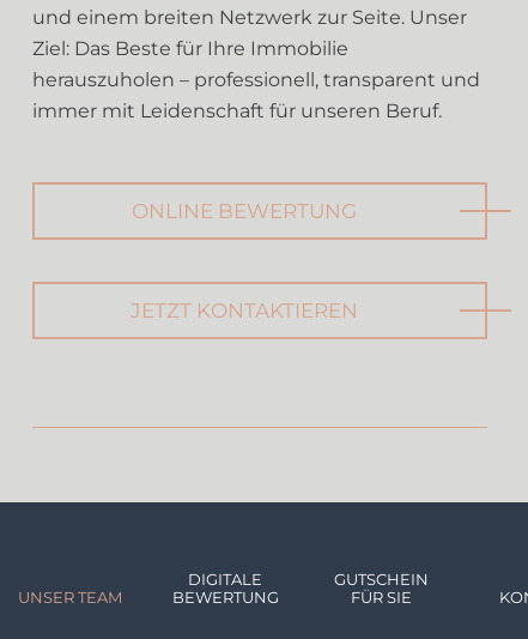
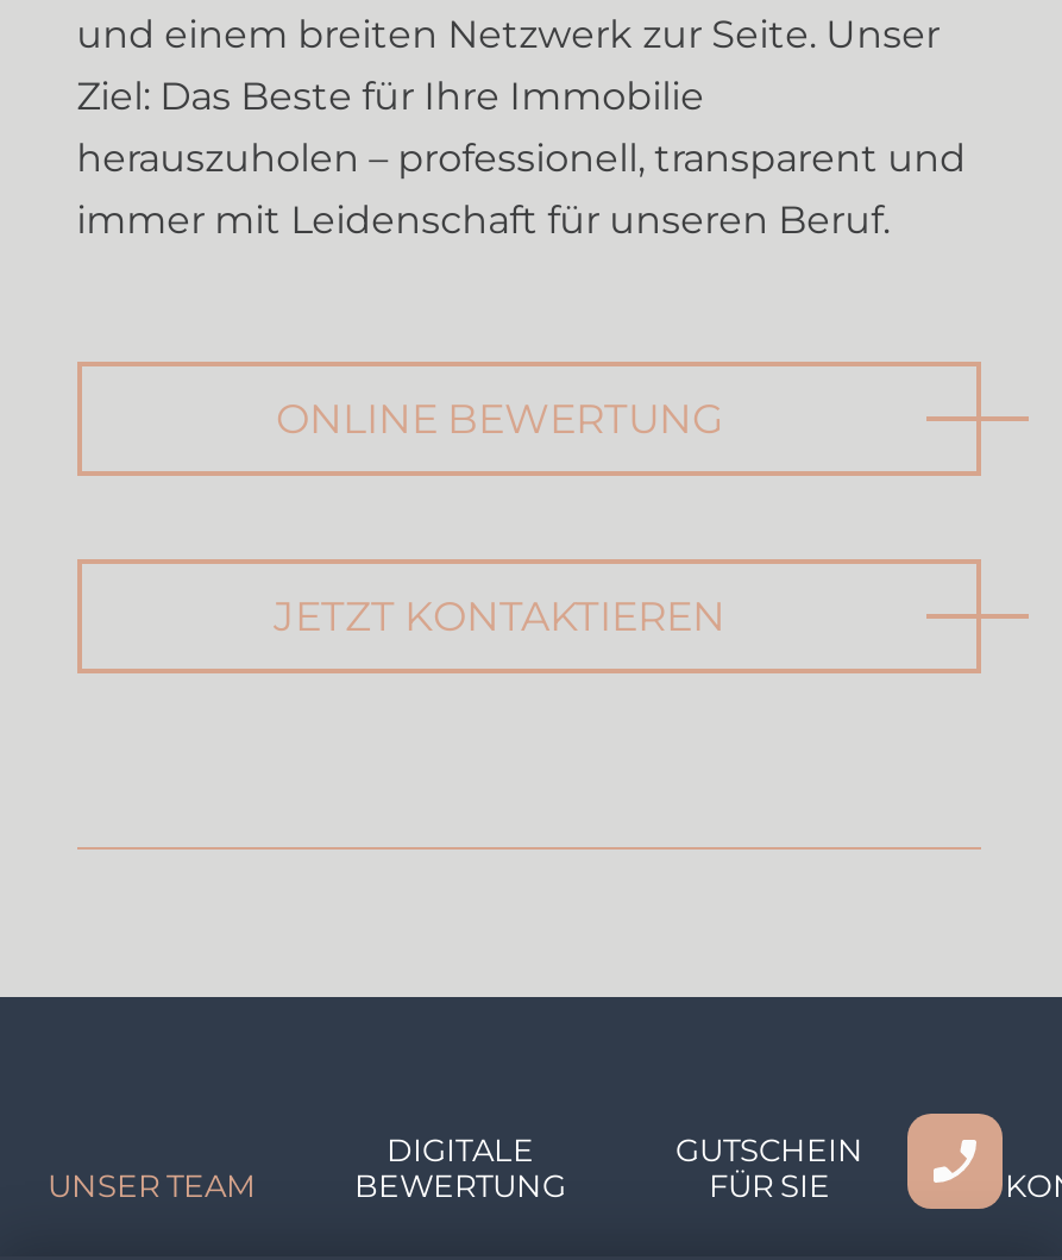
none -> [905,1111,1005,1211] [image]

